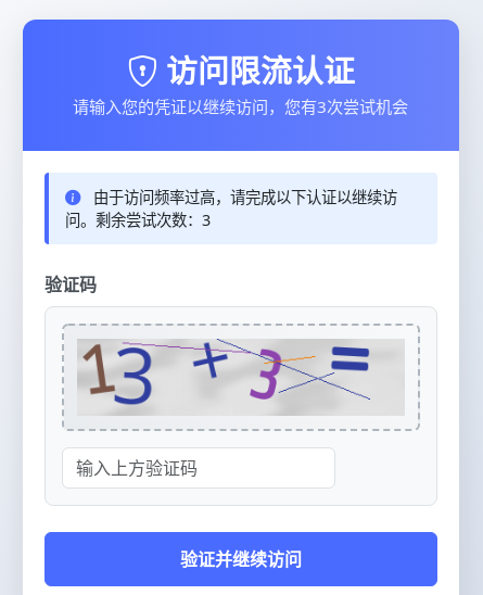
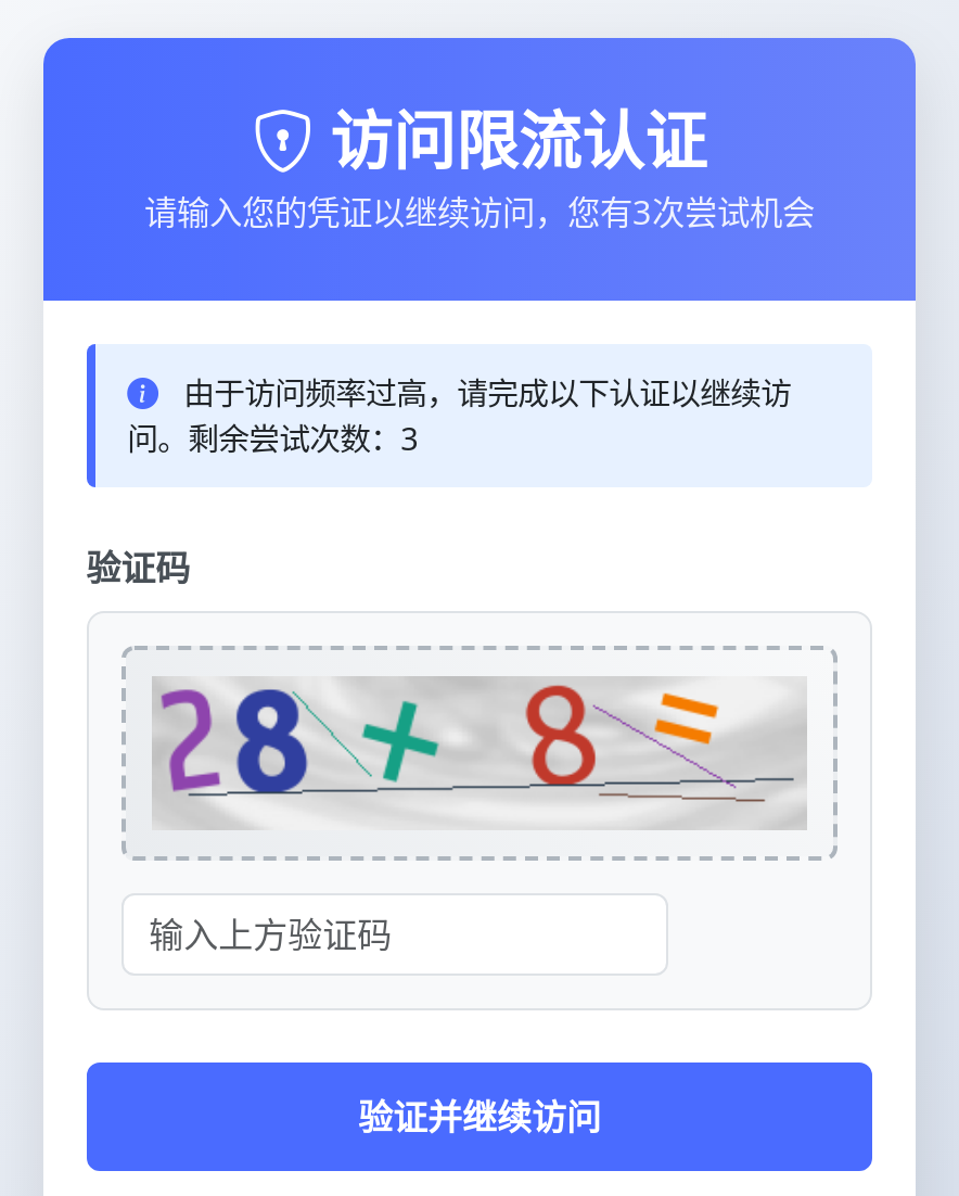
[79,340,403,416] [image] -> [154,678,805,828] [image]

